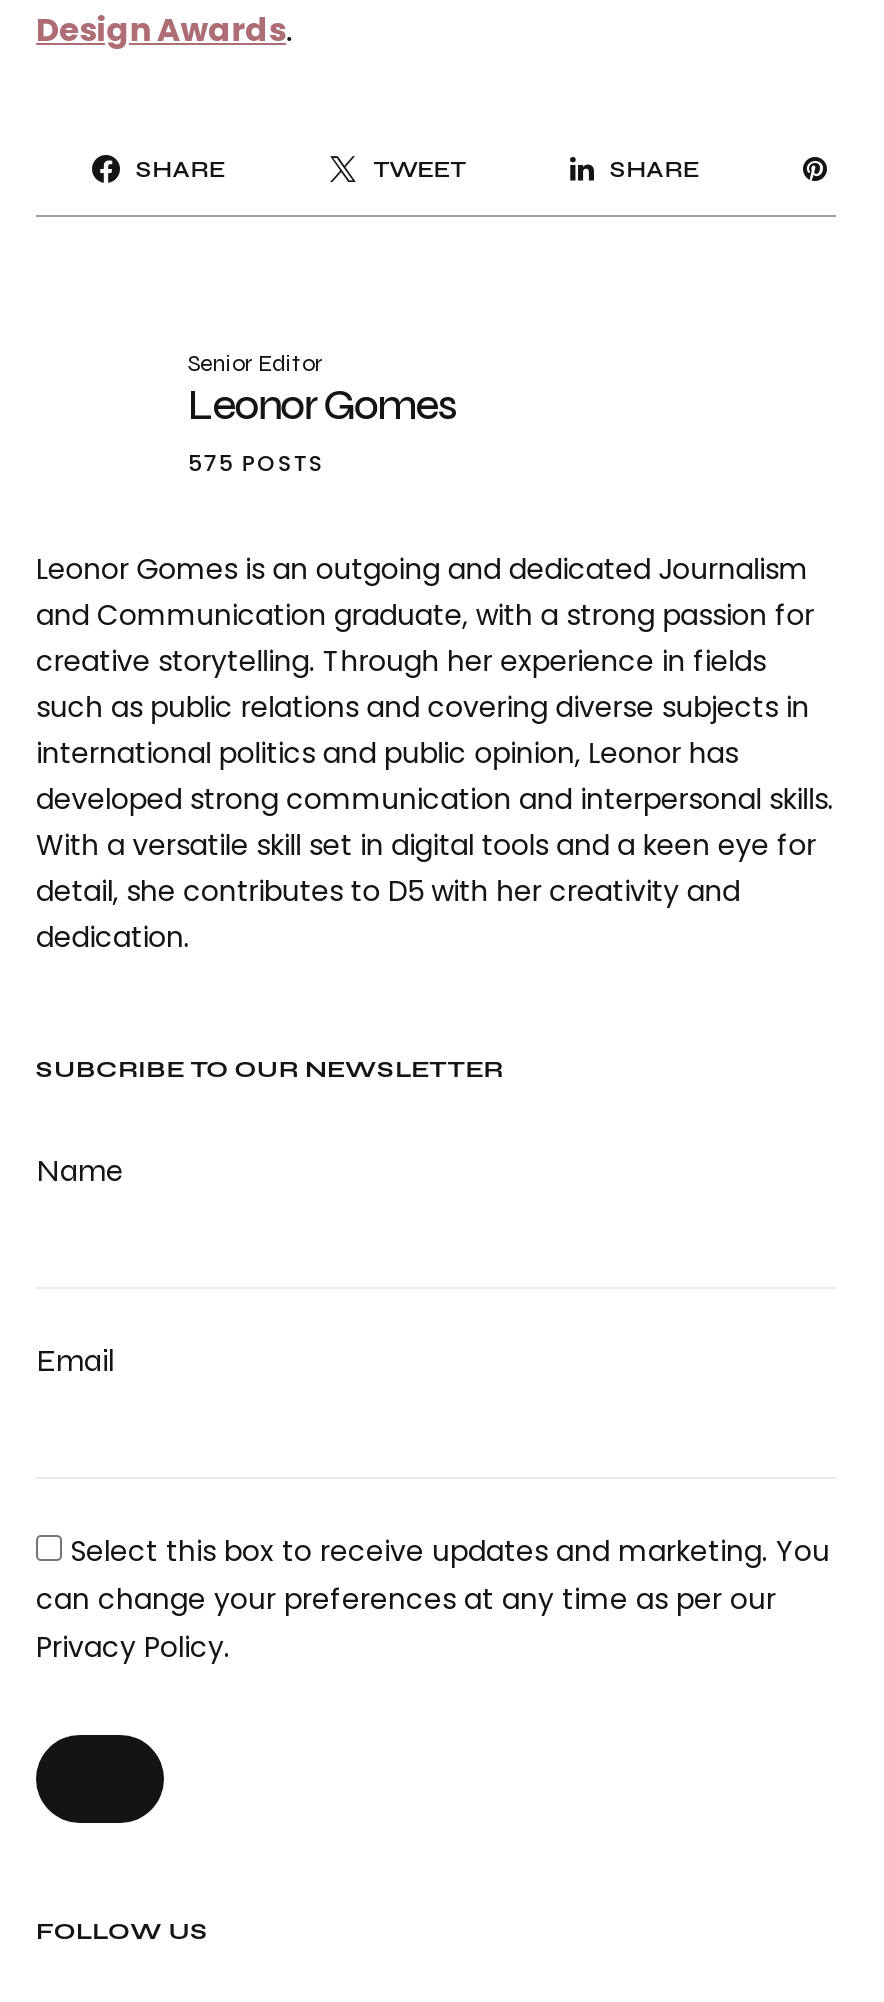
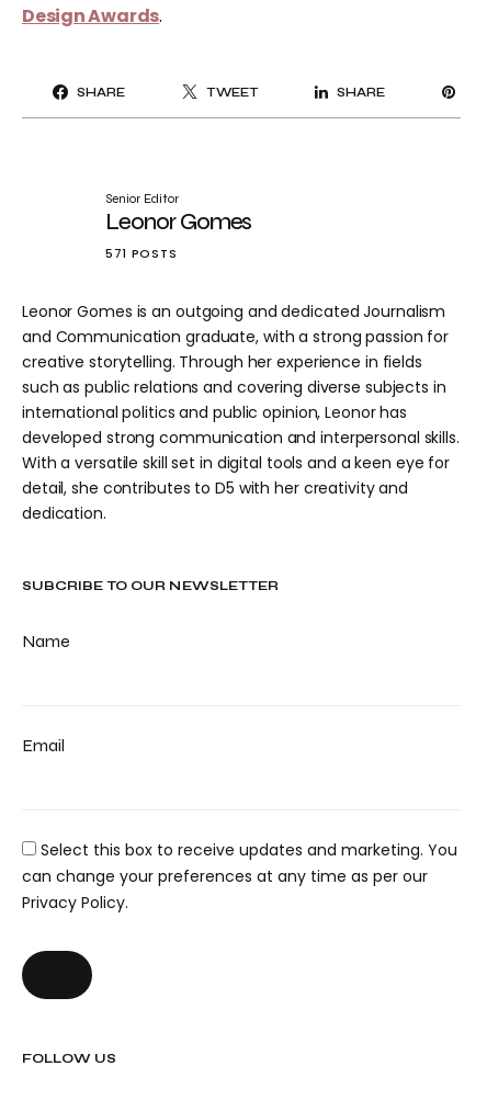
[188,446,324,478] 575 POSTS -> [105,244,177,262] 571 POSTS

